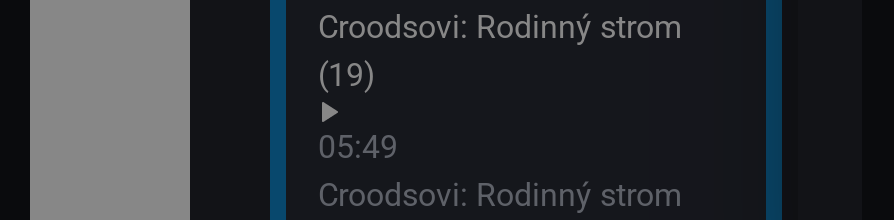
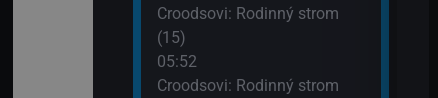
[318,56,376,94] (19) -> [157,28,186,47] (15)
[318,128,398,166] 05:49 -> [157,52,197,71] 05:52

